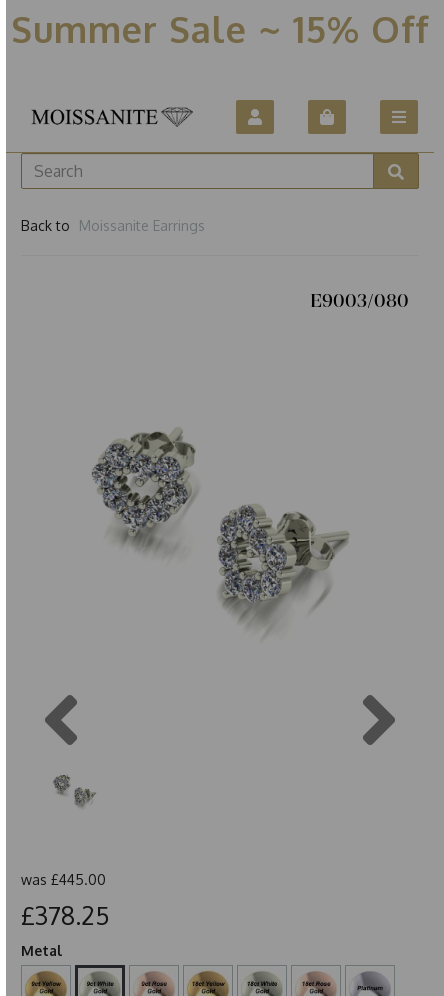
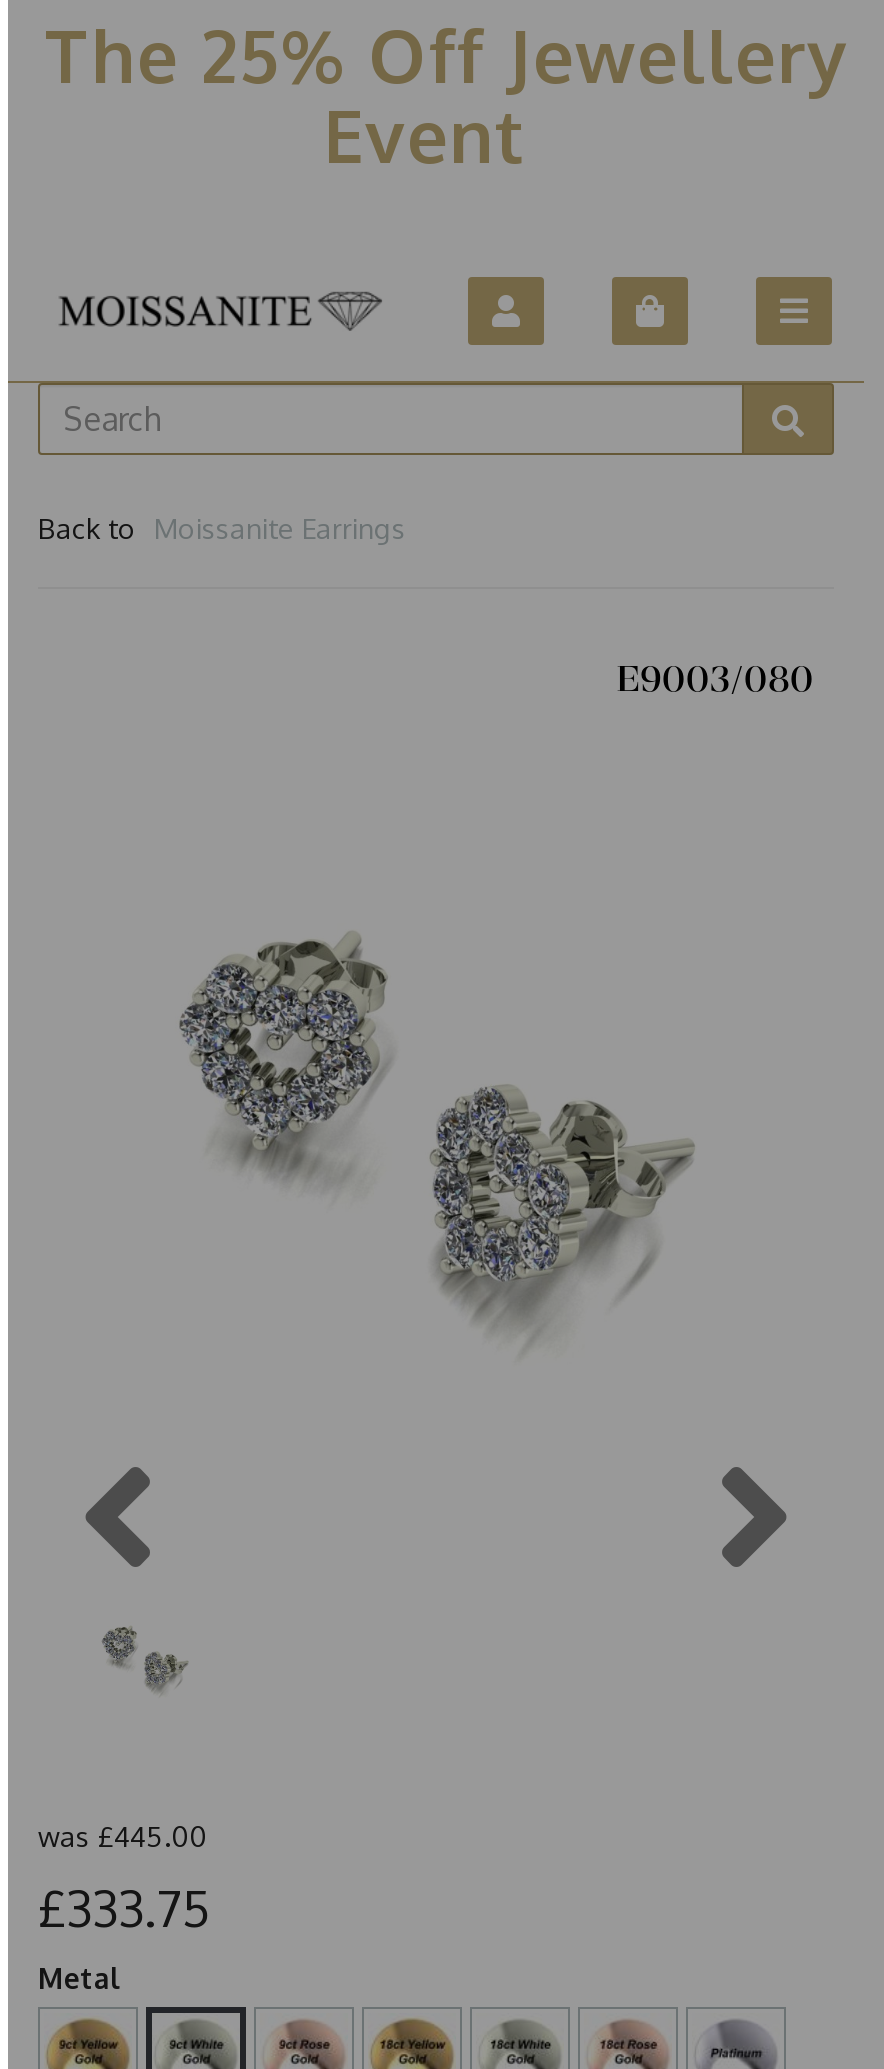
[10,6,429,51] Summer Sale ~ 15% Off -> [23,9,849,179] The 25% Off Jewellery | Event
[21,898,110,930] £378.25 -> [38,1874,212,1938] £333.75

